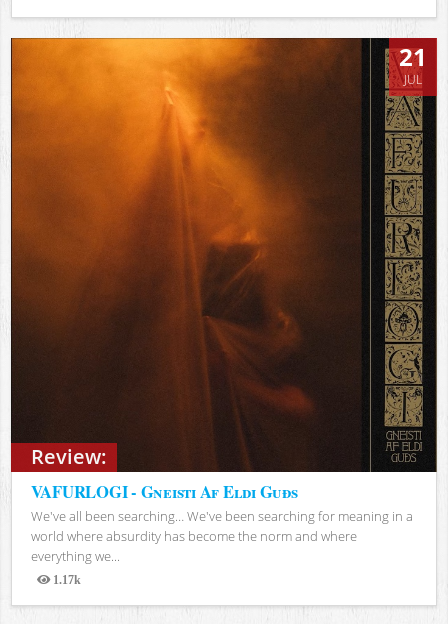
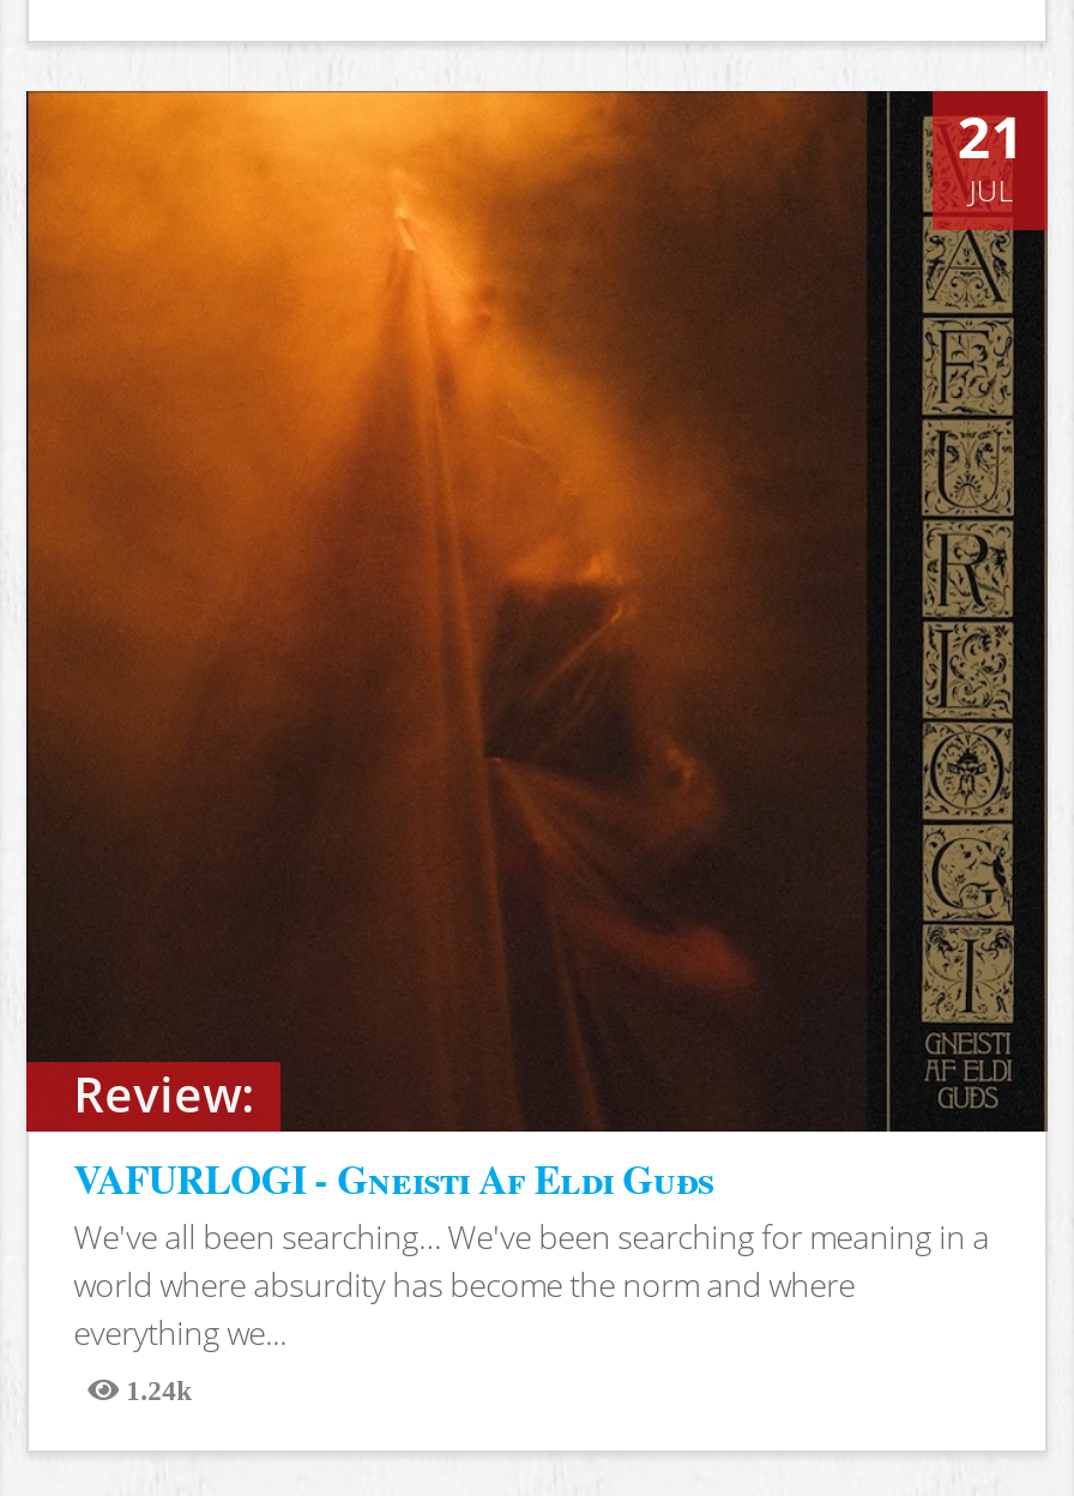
[50,574,81,585] 1.17k -> [119,1375,193,1402] 1.24k

